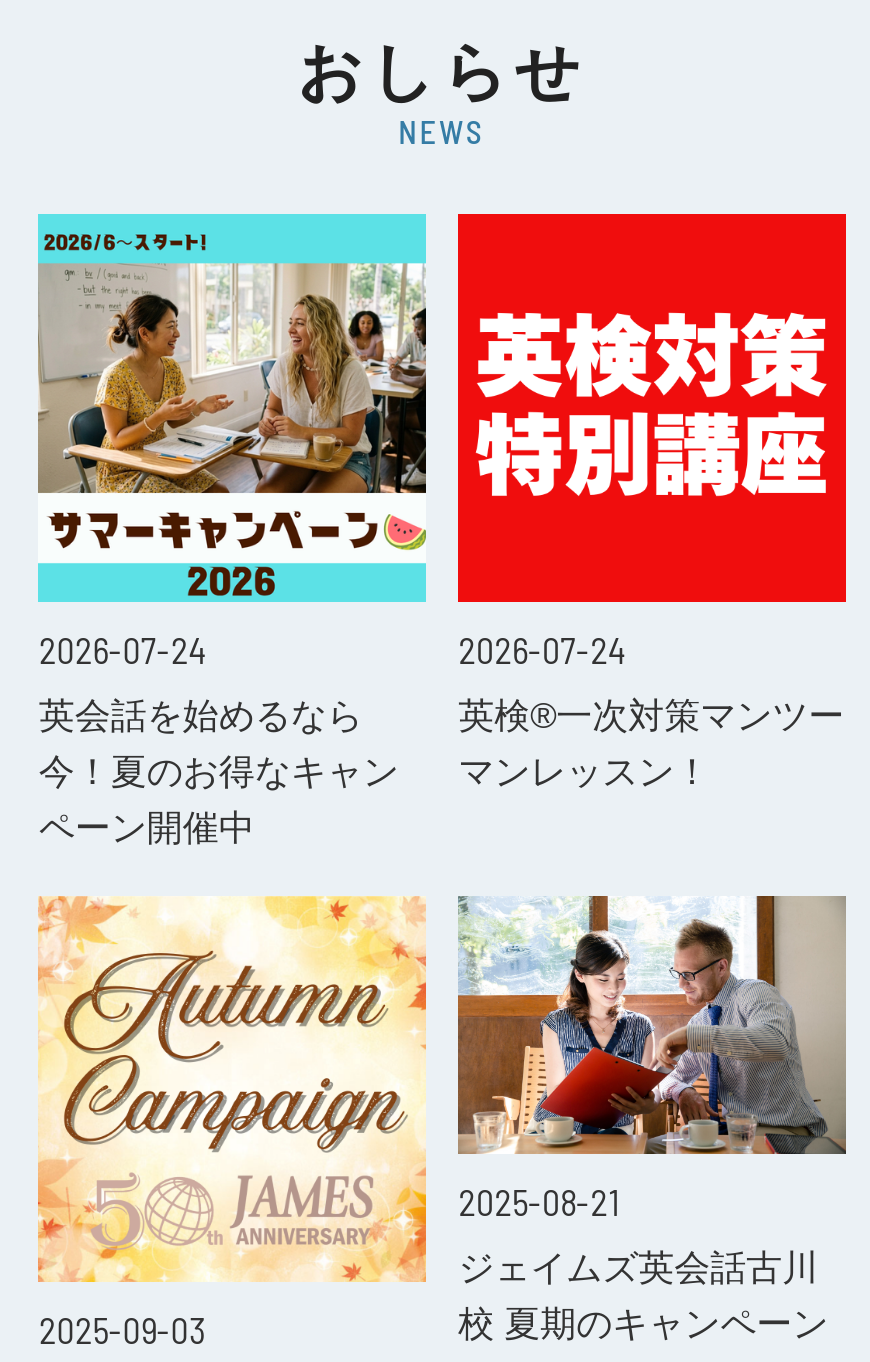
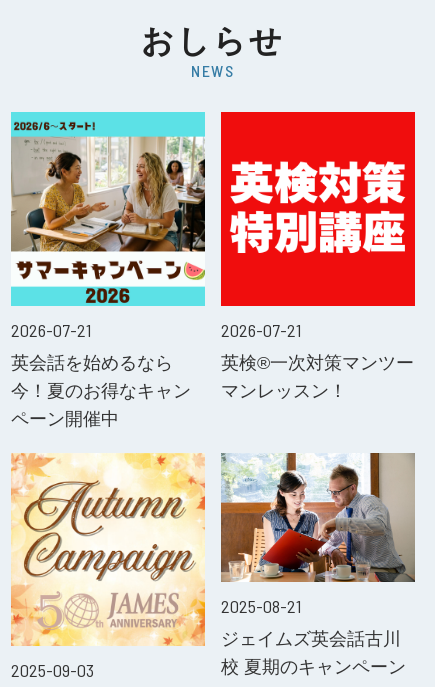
[39,627,207,671] 2026-07-24 -> [11,319,91,341] 2026-07-21
[458,627,626,671] 2026-07-24 -> [221,319,301,341] 2026-07-21

